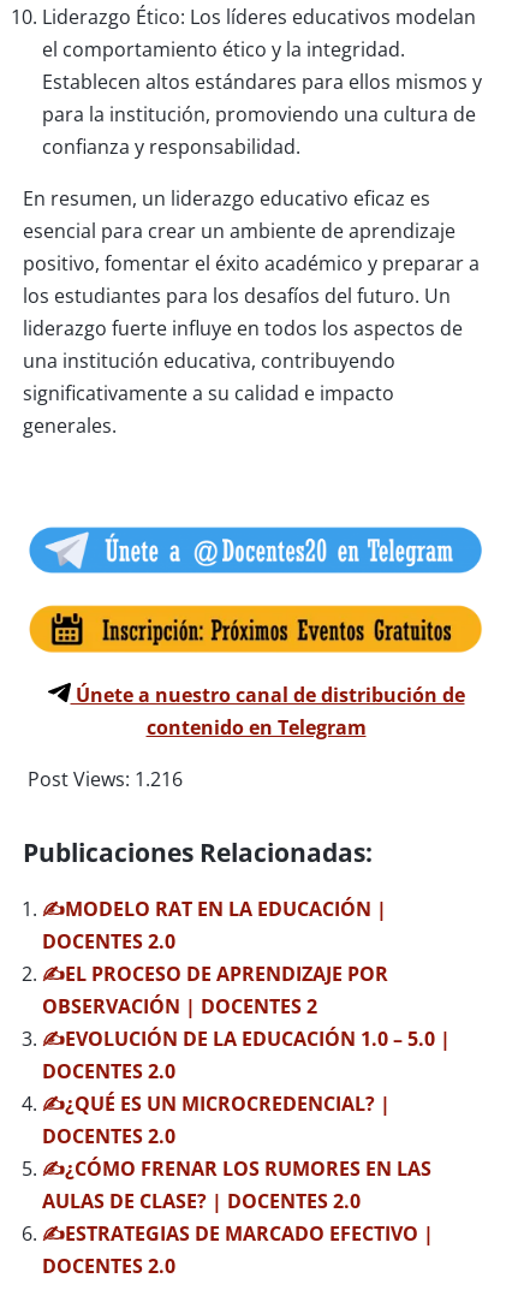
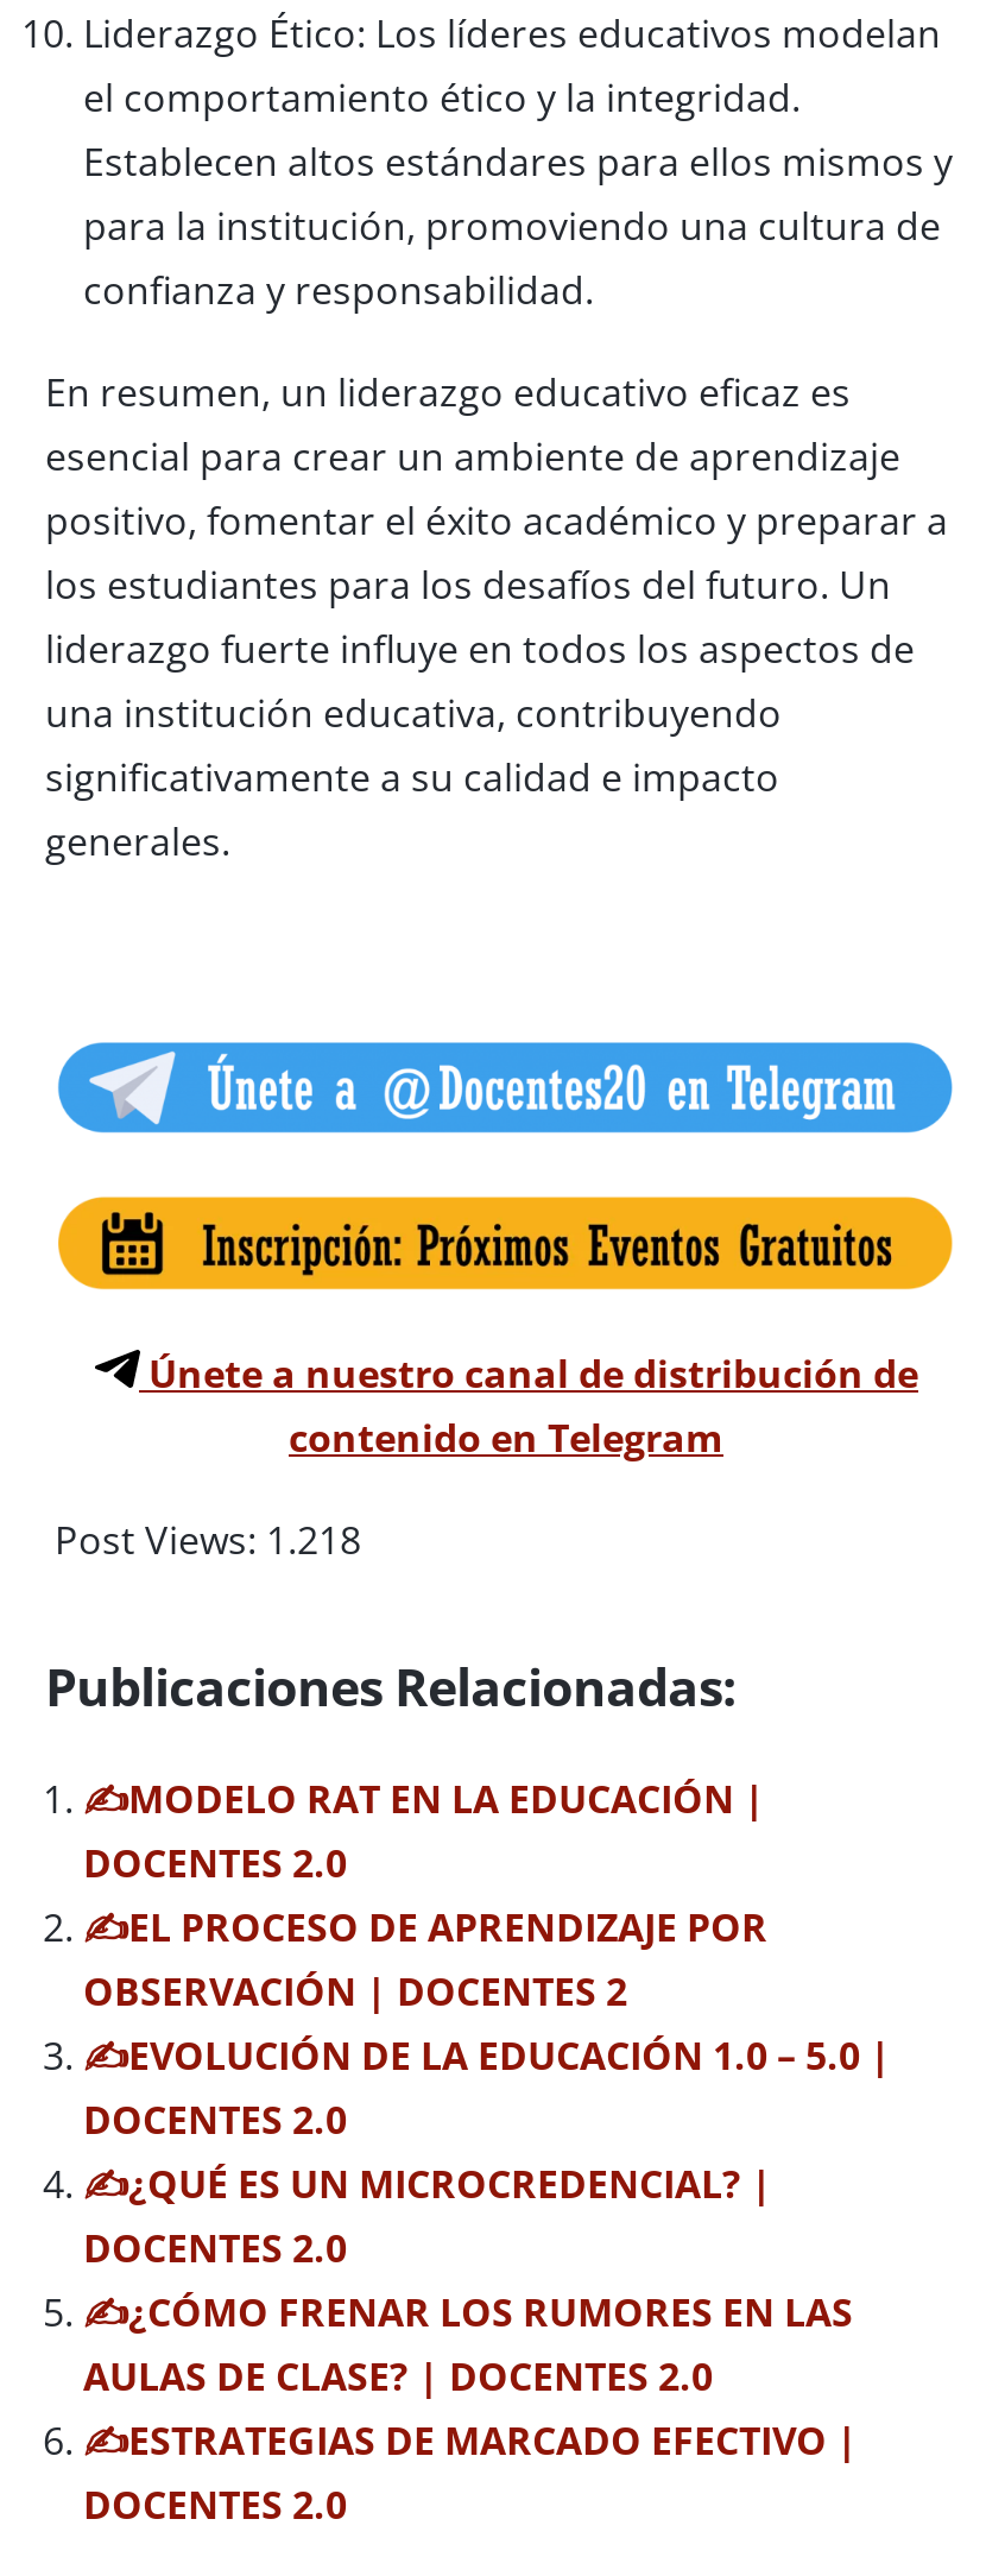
[28,766,183,792] Post Views: 1.216 -> [55,1514,361,1567] Post Views: 1.218

